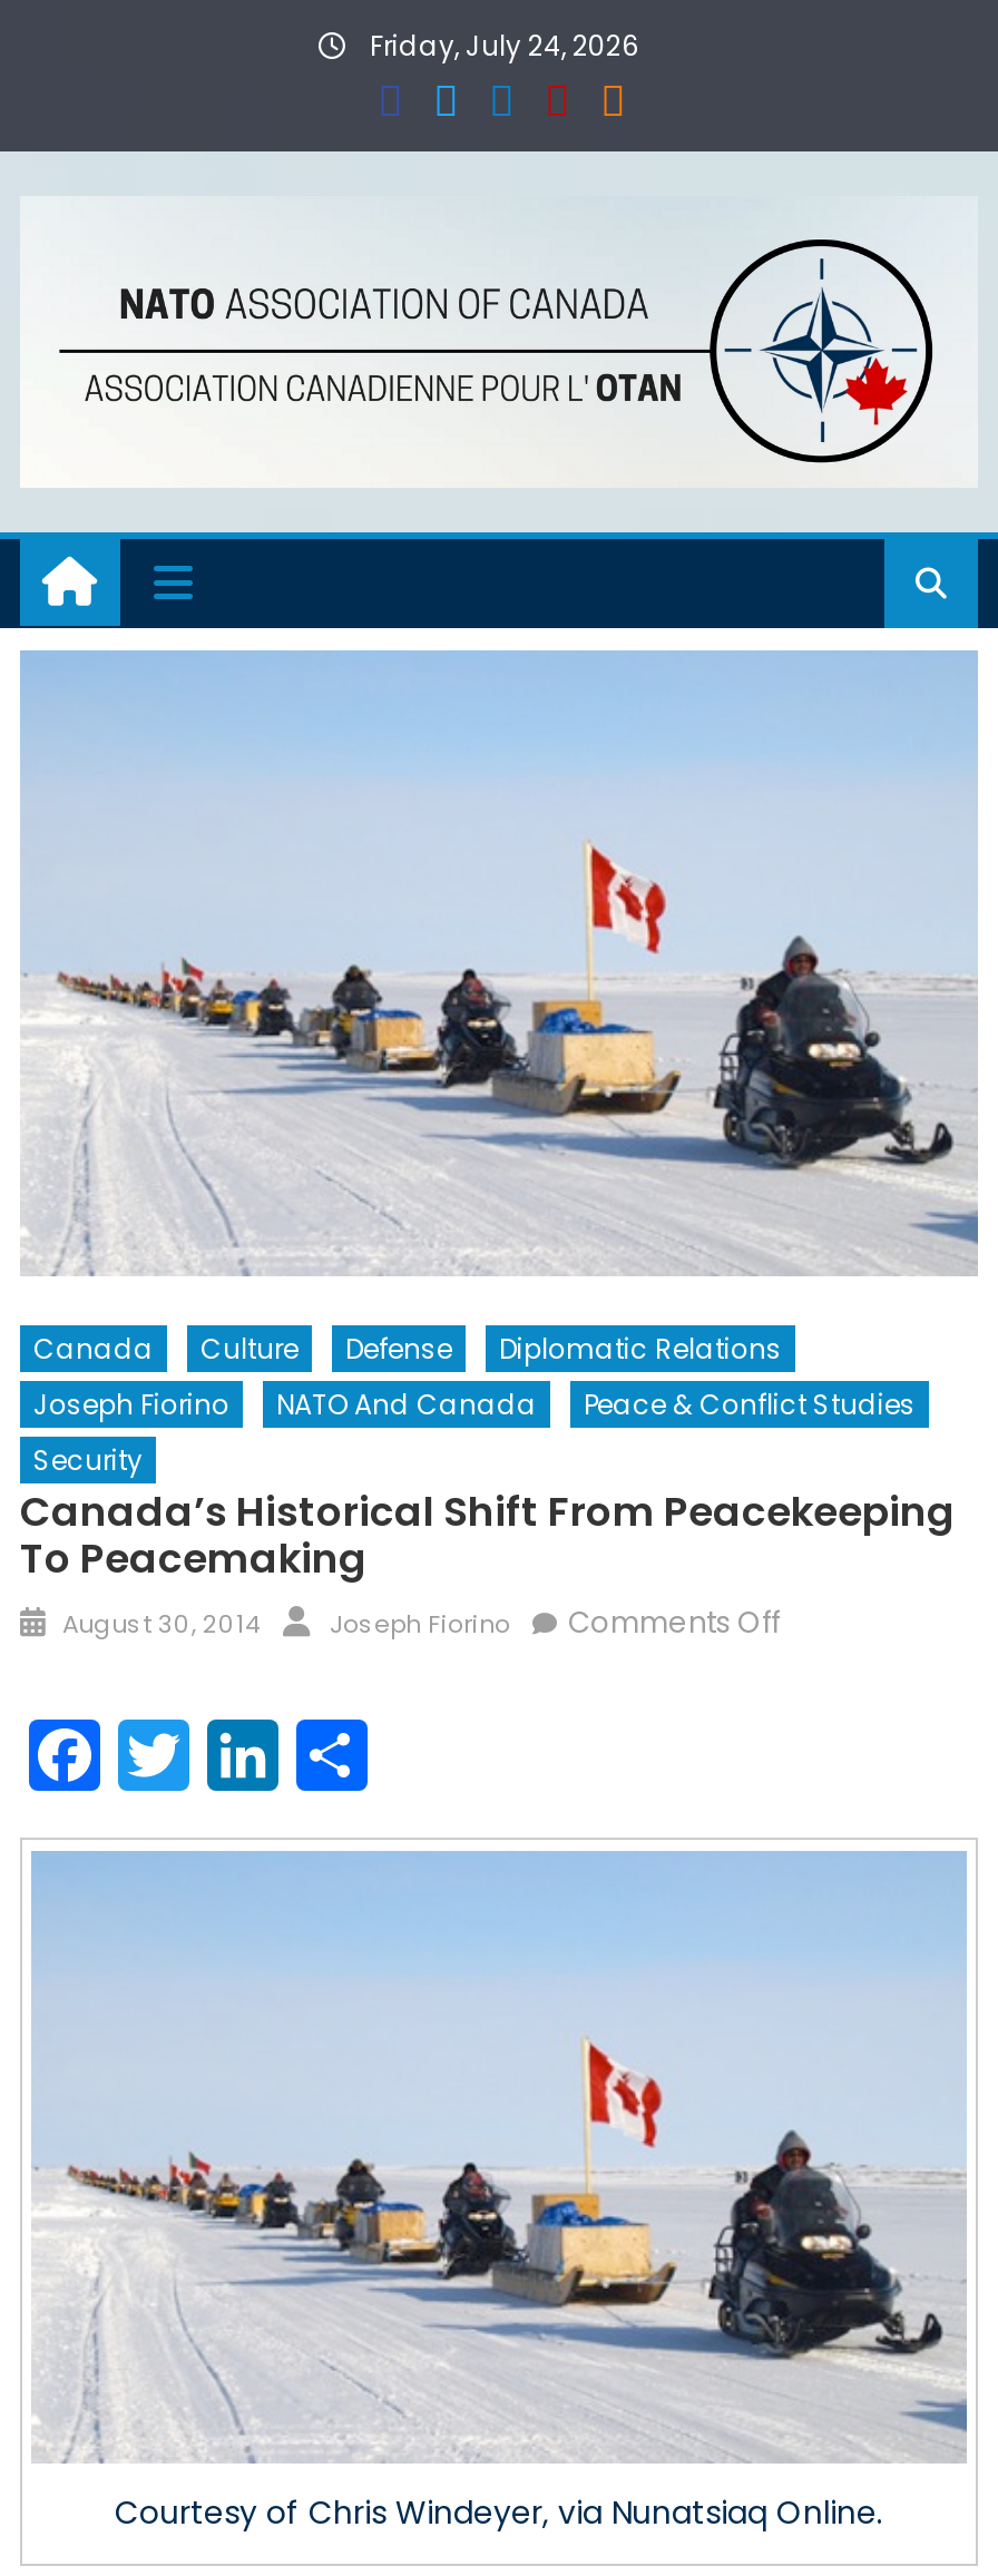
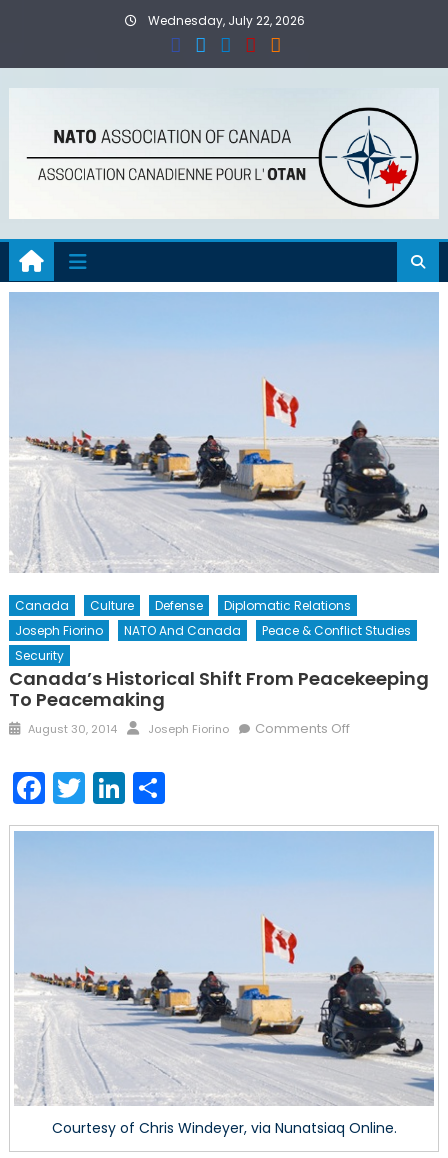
[363,27,639,65] Friday, July 24, 2026 -> [145,12,305,29] Wednesday, July 22, 2026

